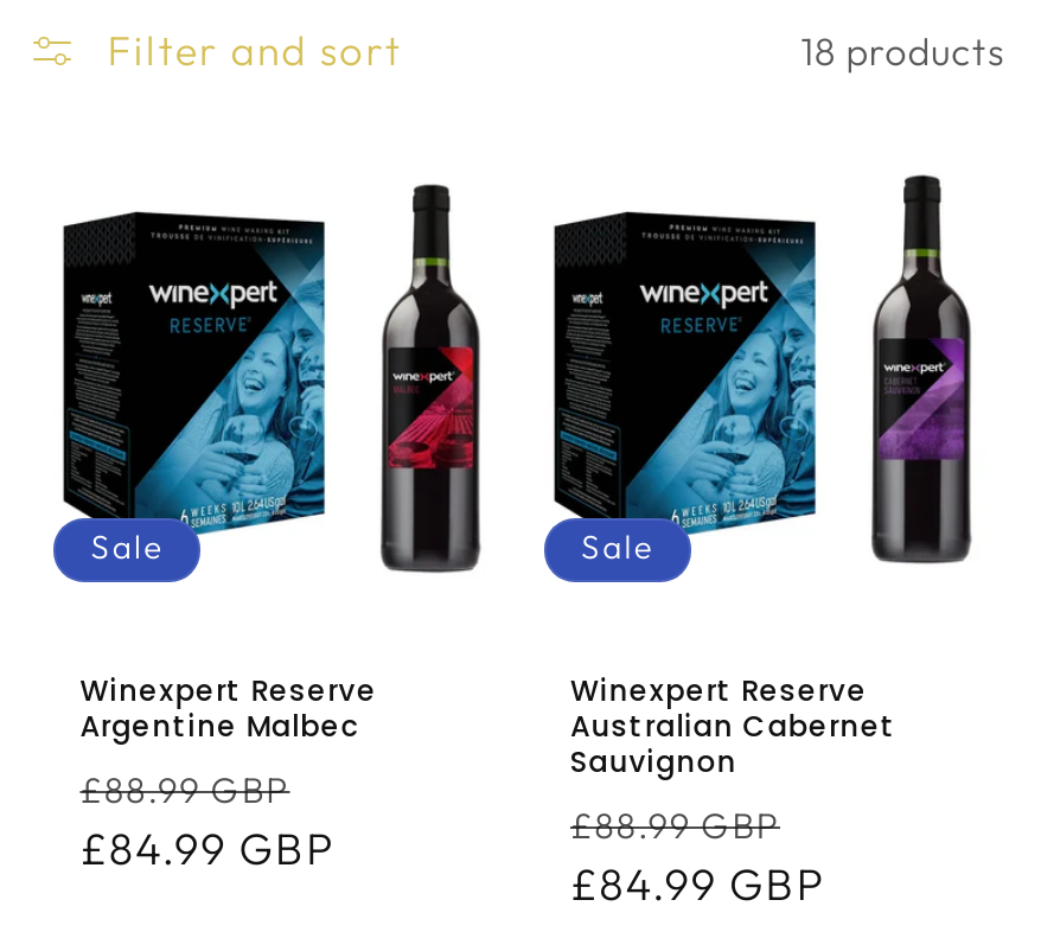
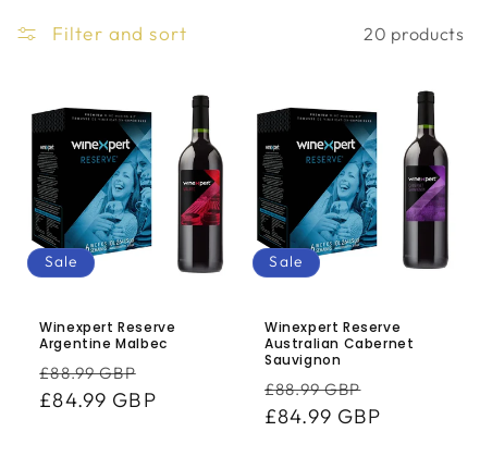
[801,26,1006,74] 18 products -> [364,22,465,44] 20 products

